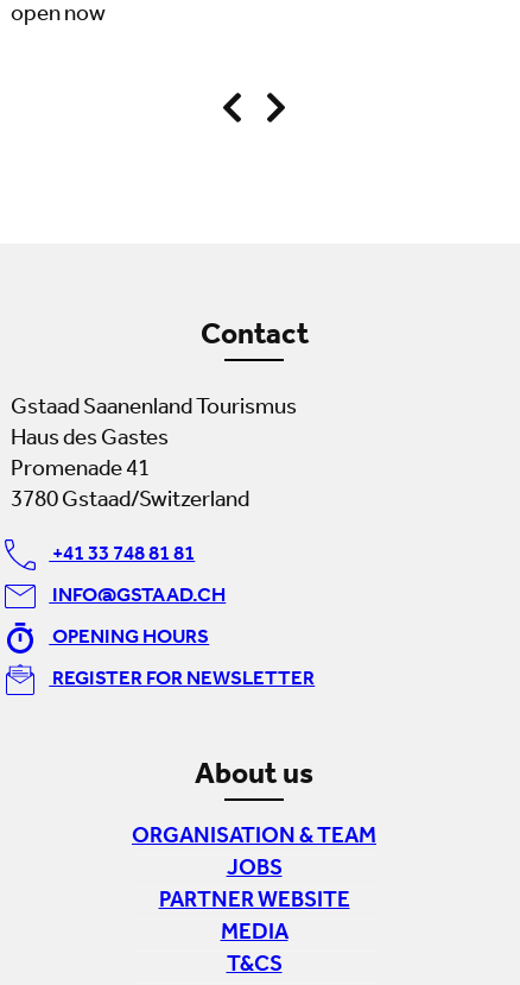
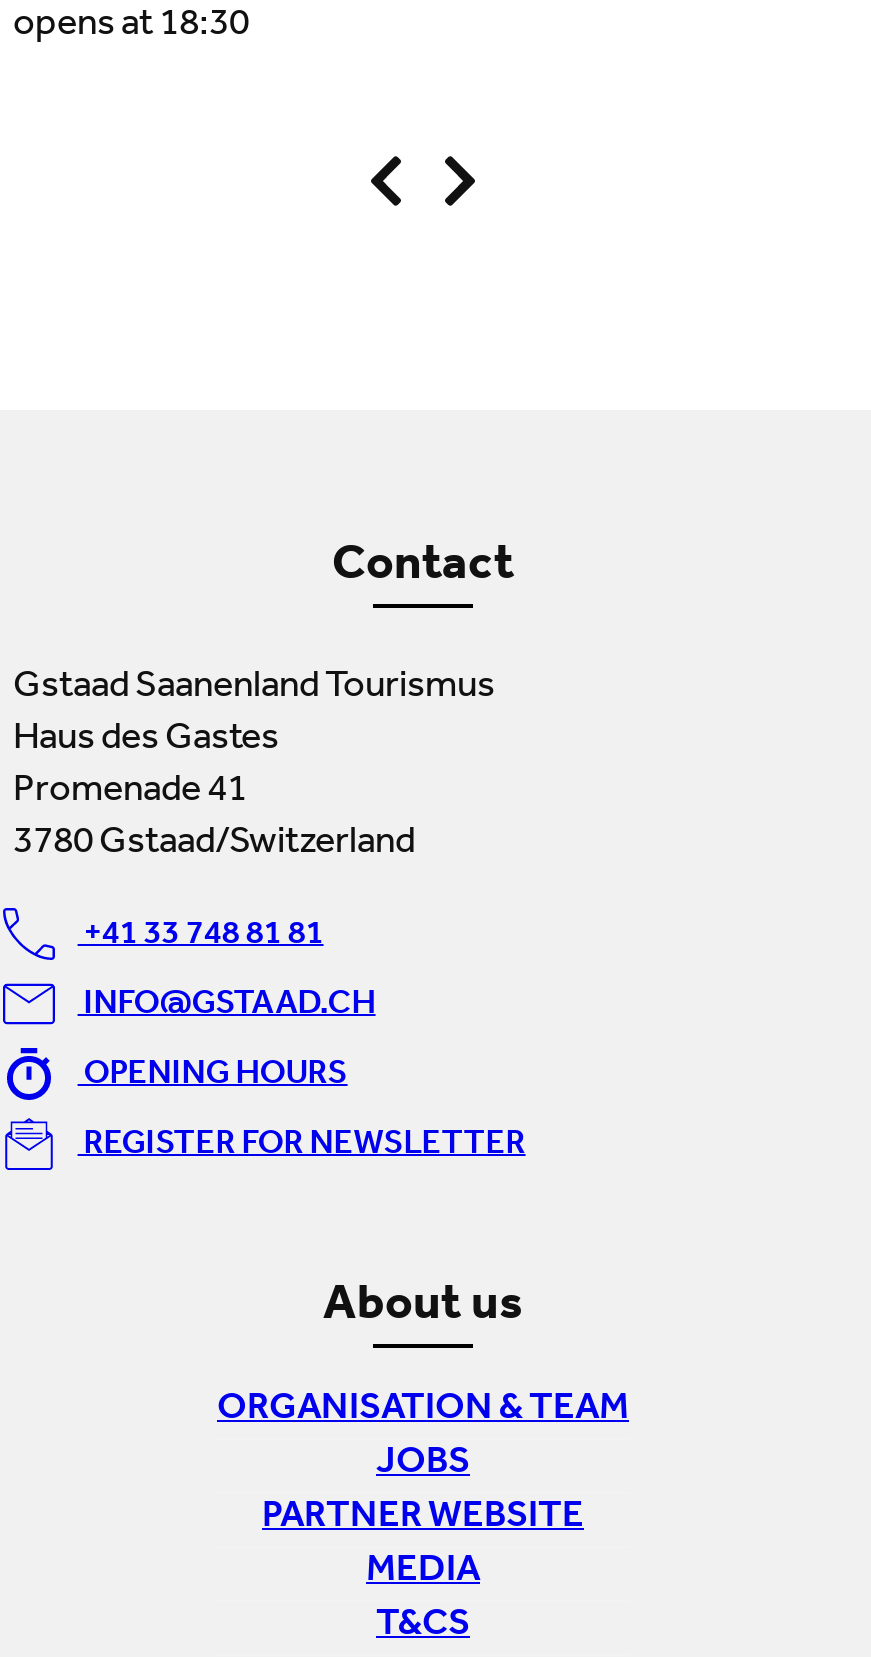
[11,5,106,28] open now -> [13,9,249,47] opens at 18:30

